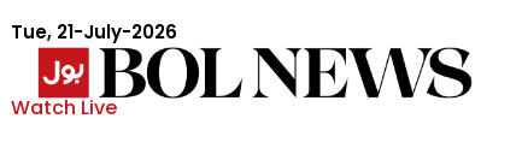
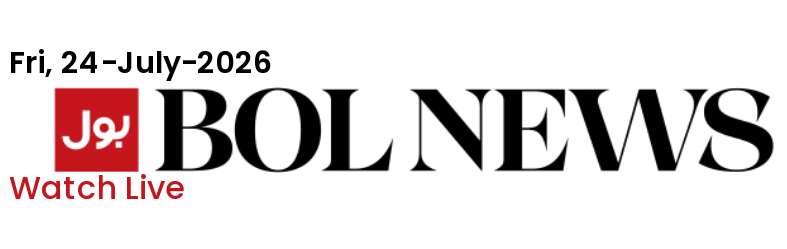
[11,19,177,45] Tue, 21-July-2026 -> [9,41,273,83] Fri, 24-July-2026

